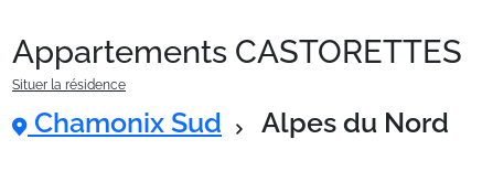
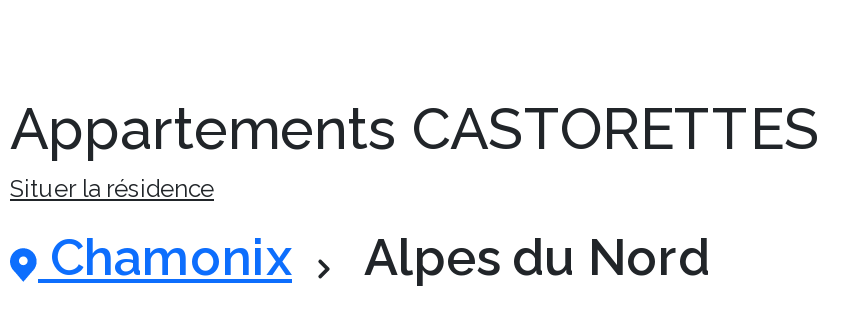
[34,106,222,139] Chamonix Sud -> [50,227,292,287] Chamonix

